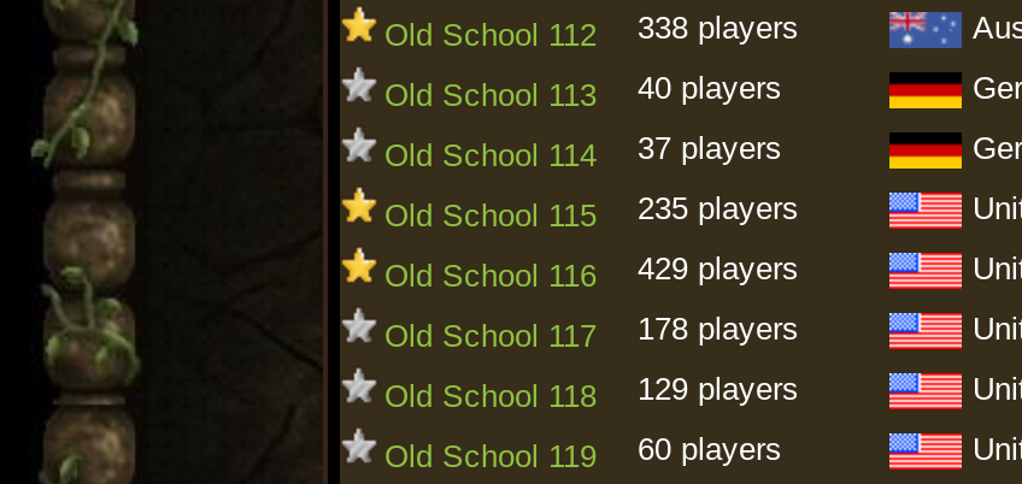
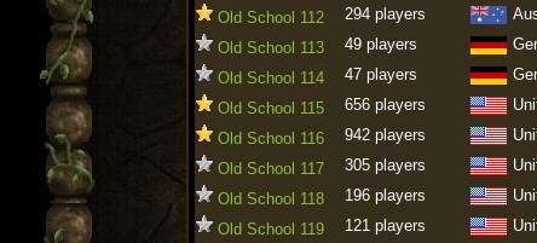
[384,10,799,53] Old School 112 338 players -> [217,5,425,27] Old School 112 294 players
[384,70,782,113] Old School 113 40 players -> [217,35,417,57] Old School 113 49 players
[384,130,782,173] Old School 114 37 players -> [217,65,417,87] Old School 114 47 players
[384,190,799,234] Old School 115 235 players -> [217,96,425,117] Old School 115 656 players
[384,250,799,294] Old School 116 429 players -> [217,126,425,147] Old School 116 942 players
[384,311,799,354] Old School 117 178 players -> [217,156,425,178] Old School 117 305 players
[384,371,799,414] Old School 118 129 players -> [217,186,425,208] Old School 118 196 players
[384,431,782,474] Old School 119 60 players -> [217,216,425,238] Old School 119 121 players

